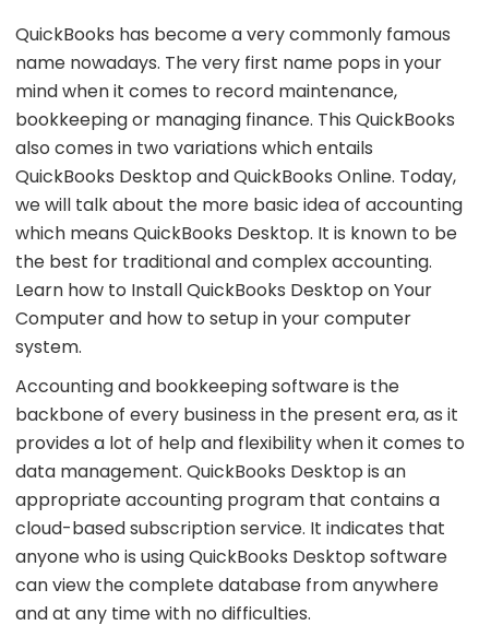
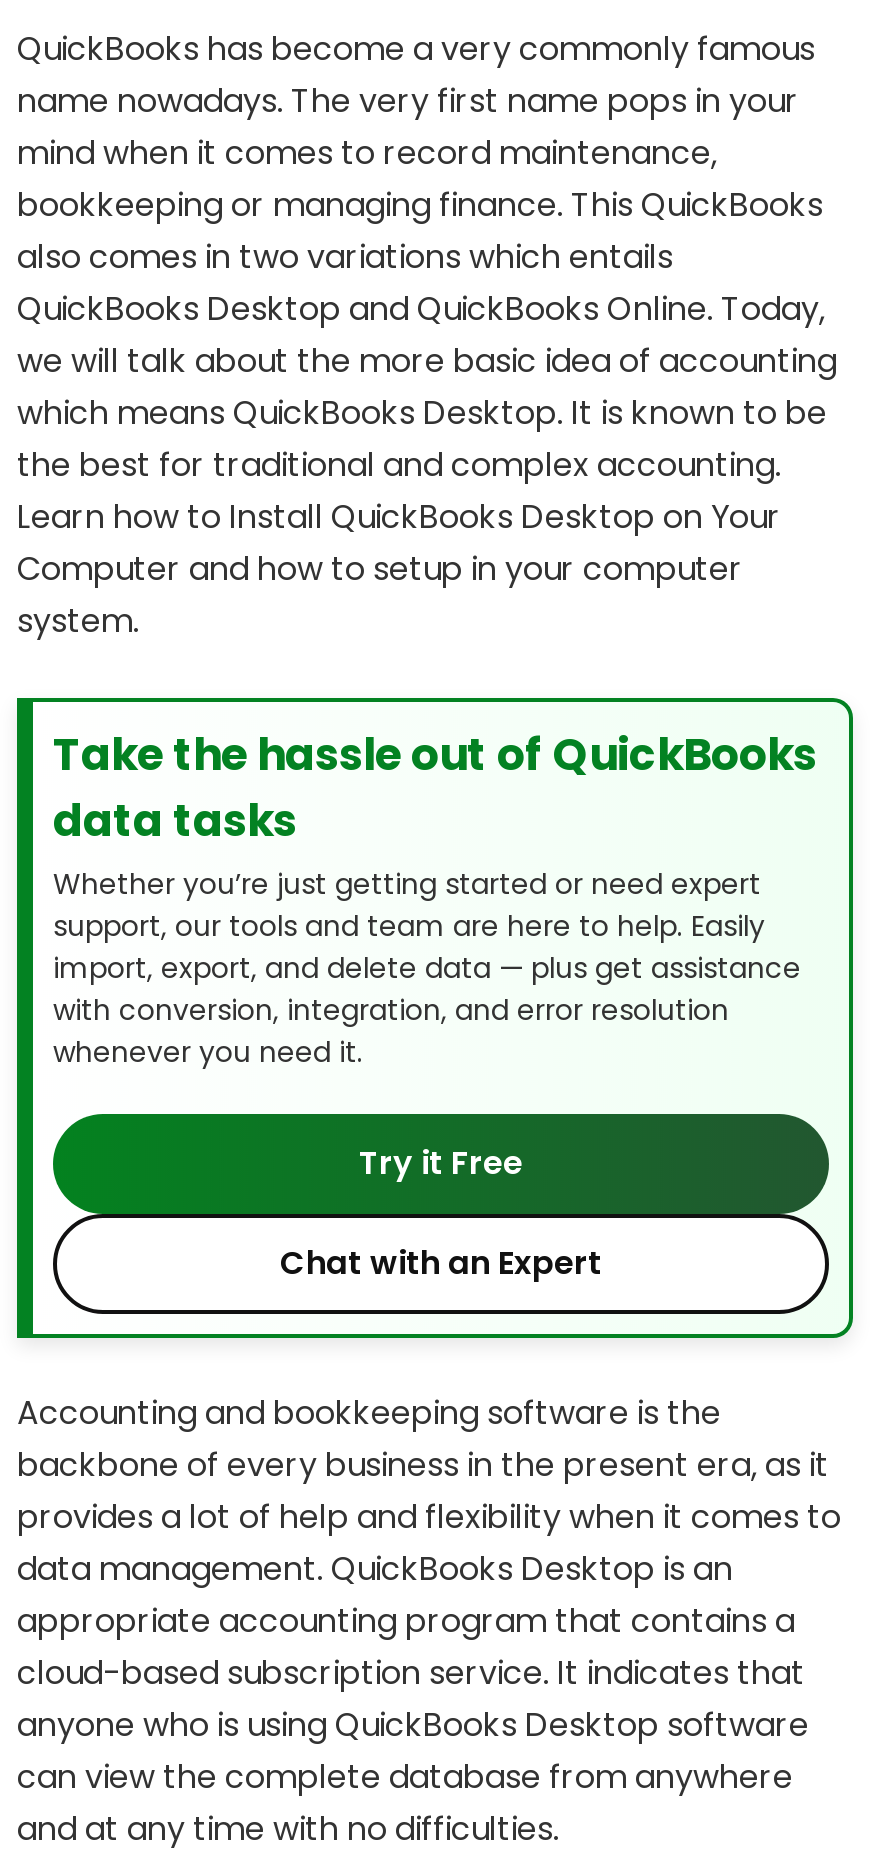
none -> [15,696,855,1342] [image] | Take the hassle out of QuickBooks | data tasks | Whether you’re just getting started or need expert | support, our tools and team are here to help. Easily | import, export, and delete data — plus get assistance | with conversion, integration, and error resolution | whenever you need it. | Try it Free | Chat with an Expert

